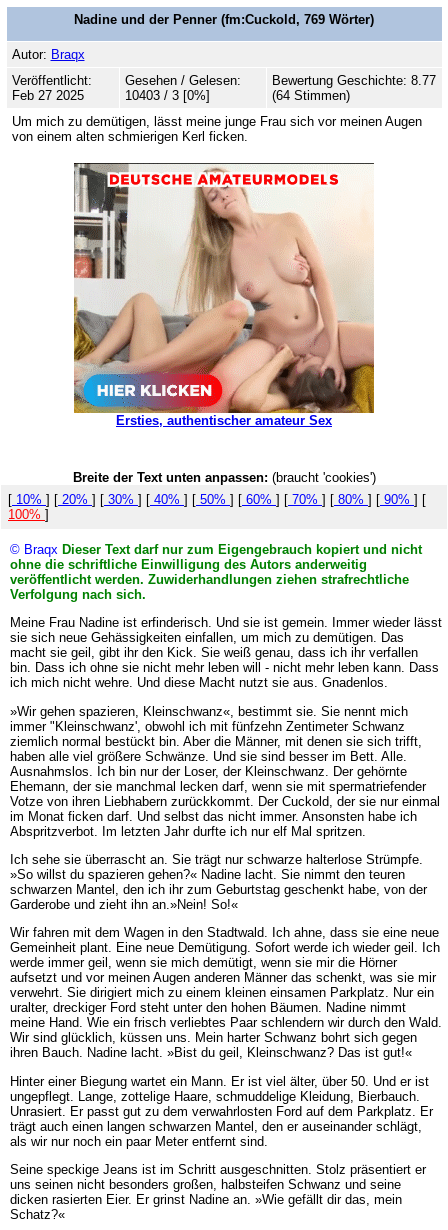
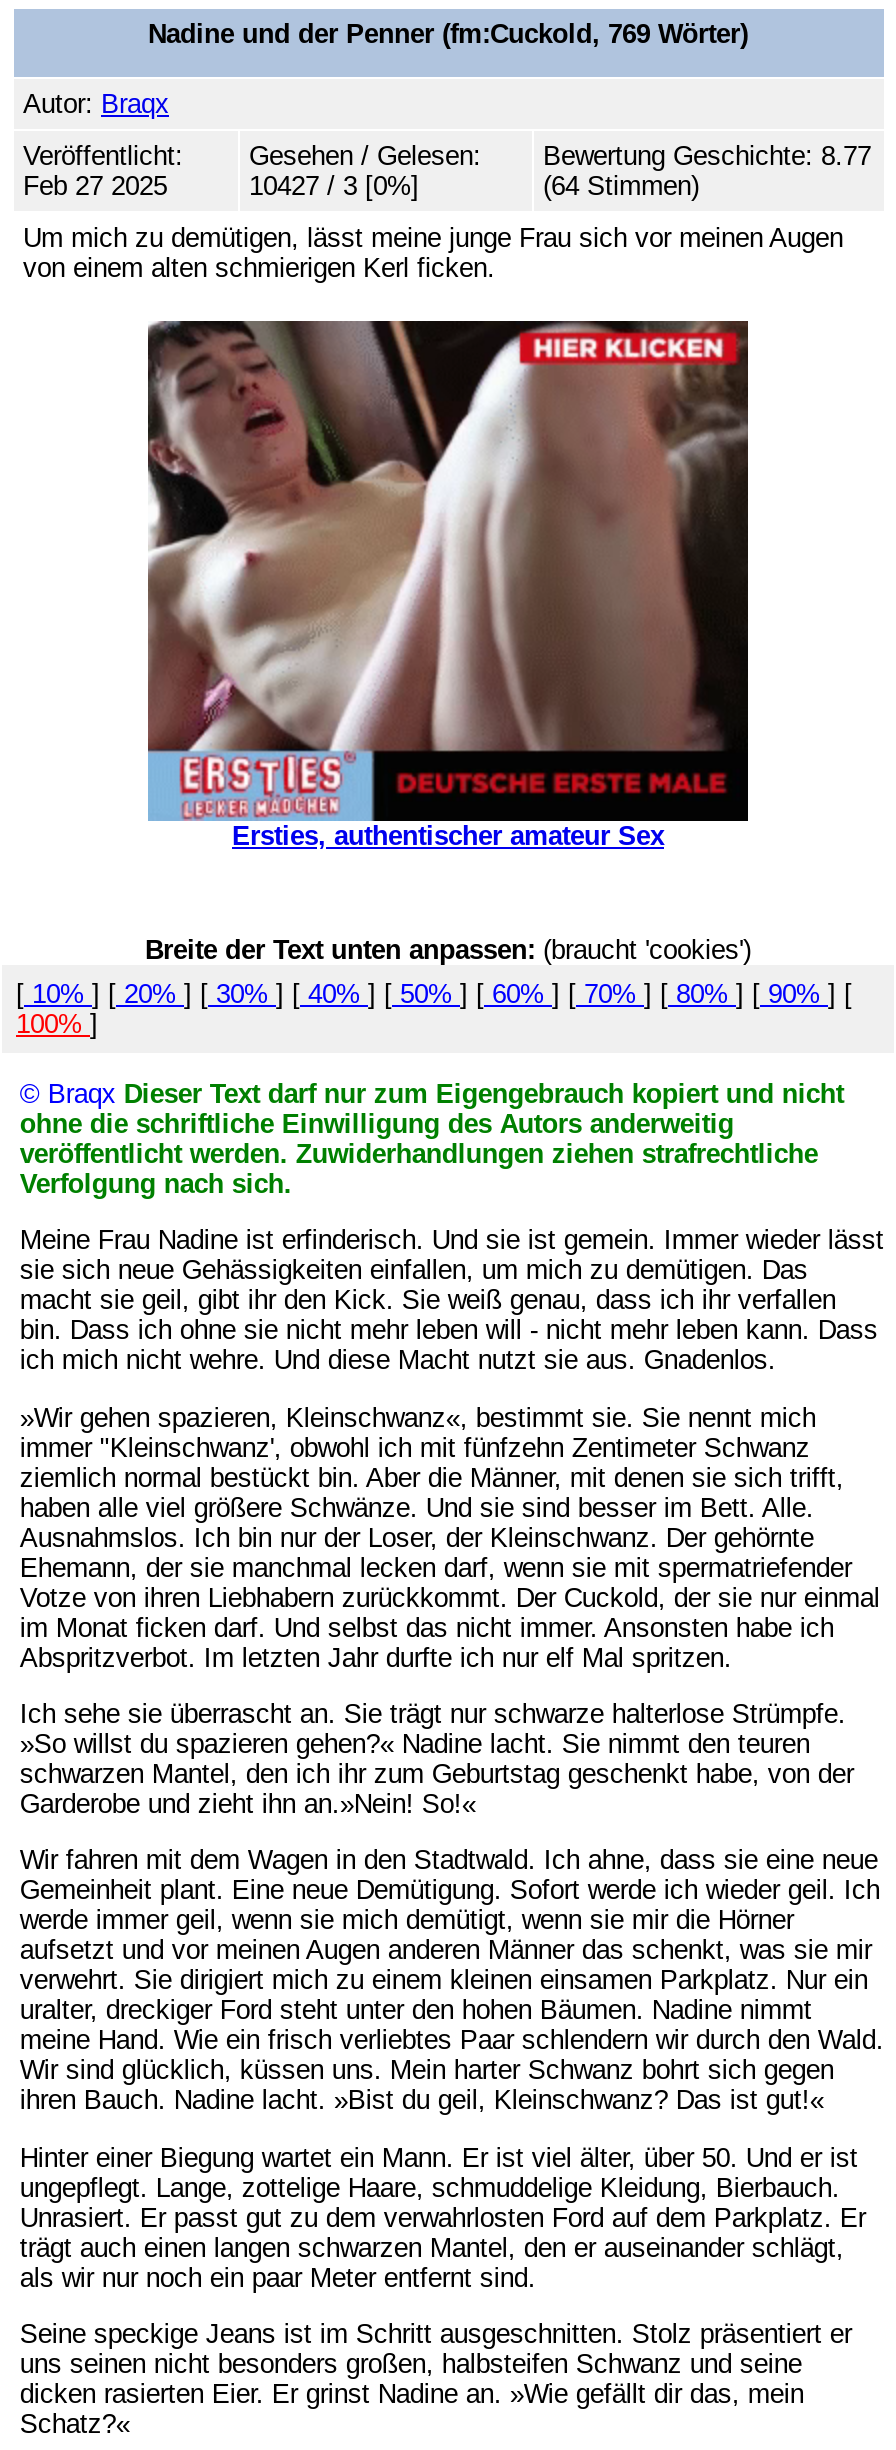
[124,88,209,103] 10403 / 3 [0%] -> [249,170,419,200] 10427 / 3 [0%]
[73,162,375,414] [image] -> [146,321,750,823] [image]

